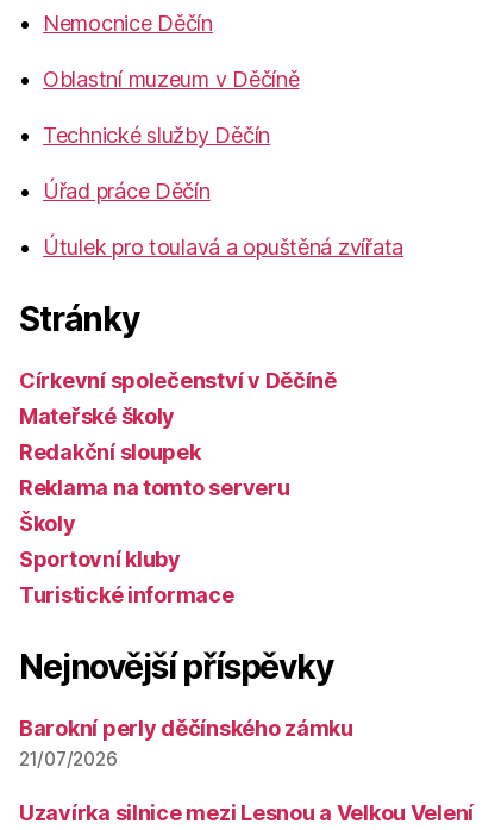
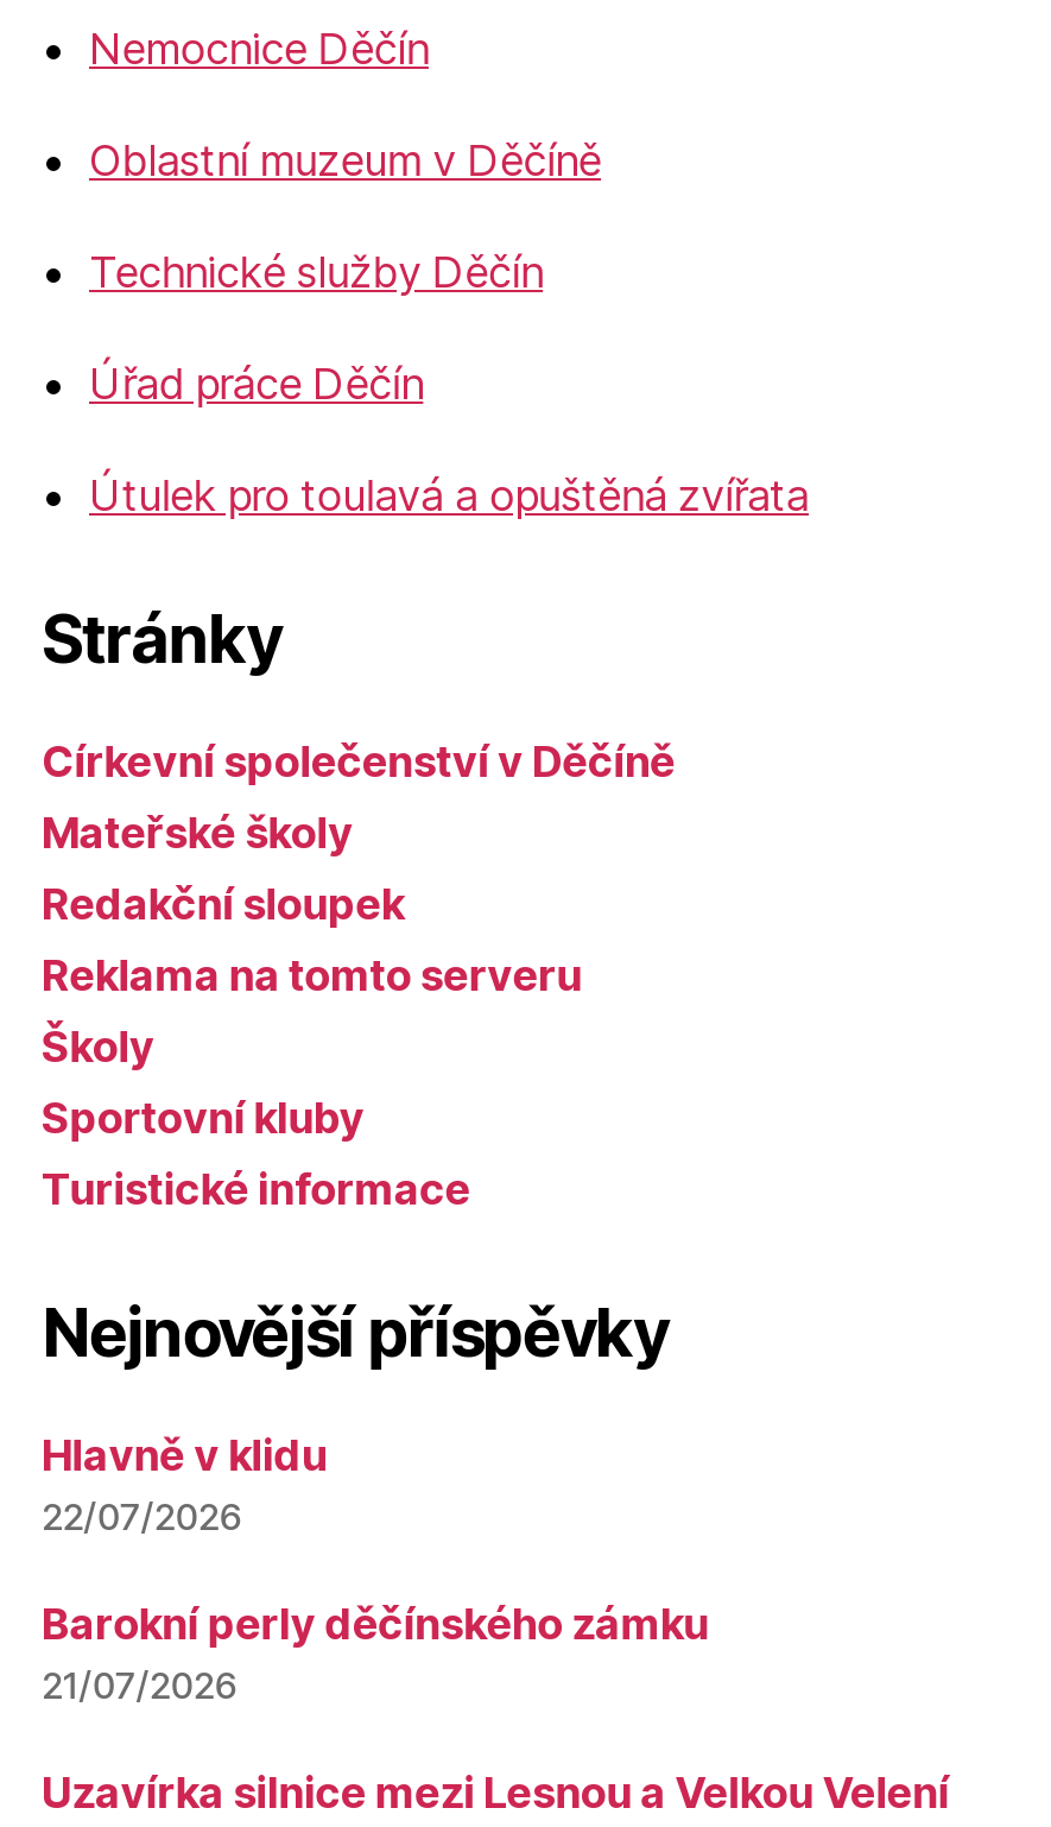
none -> [42,1431,327,1540] Hlavně v klidu | 22/07/2026

